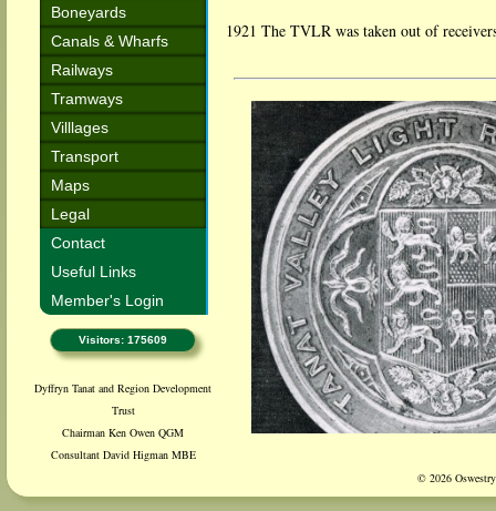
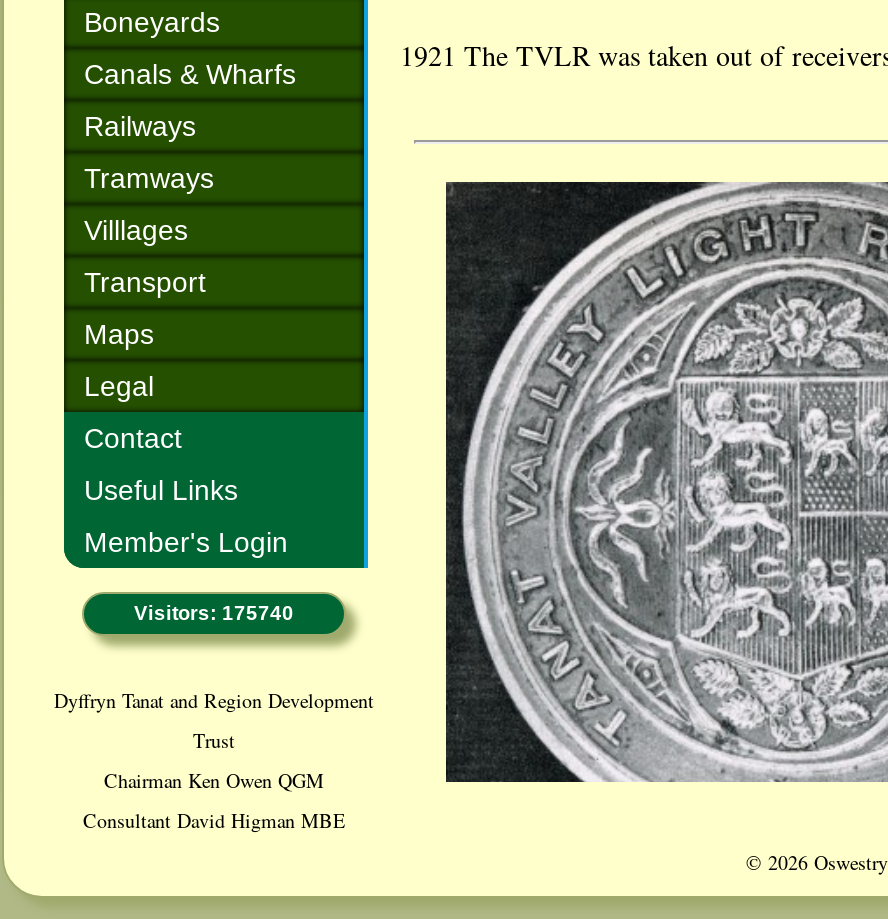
[79,334,167,346] Visitors: 175609 -> [134,602,294,624] Visitors: 175740

